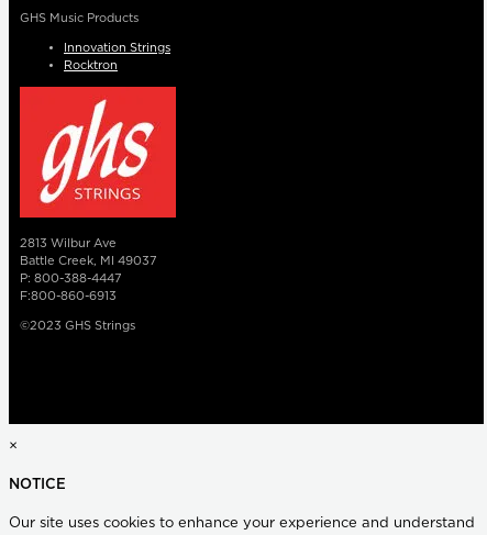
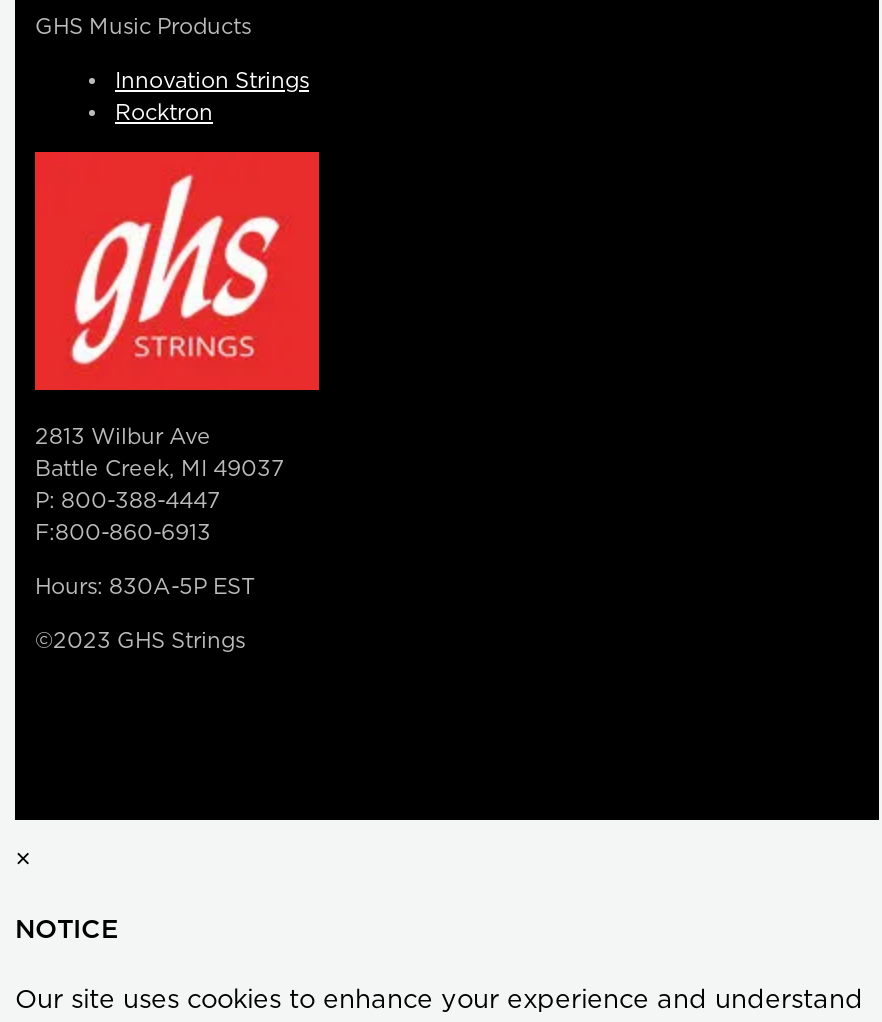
none -> [35,577,255,599] Hours: 830A-5P EST

